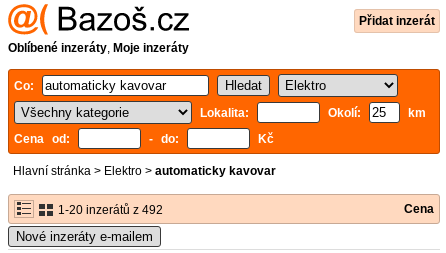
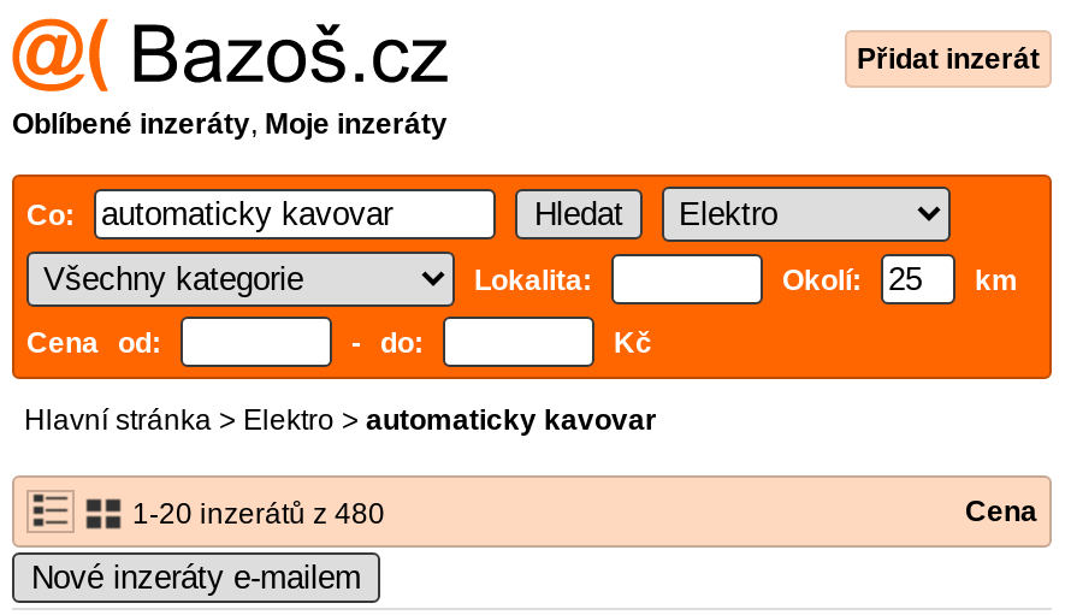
[55,203,163,217] 1-20 inzerátů z 492 -> [125,497,385,531] 1-20 inzerátů z 480

